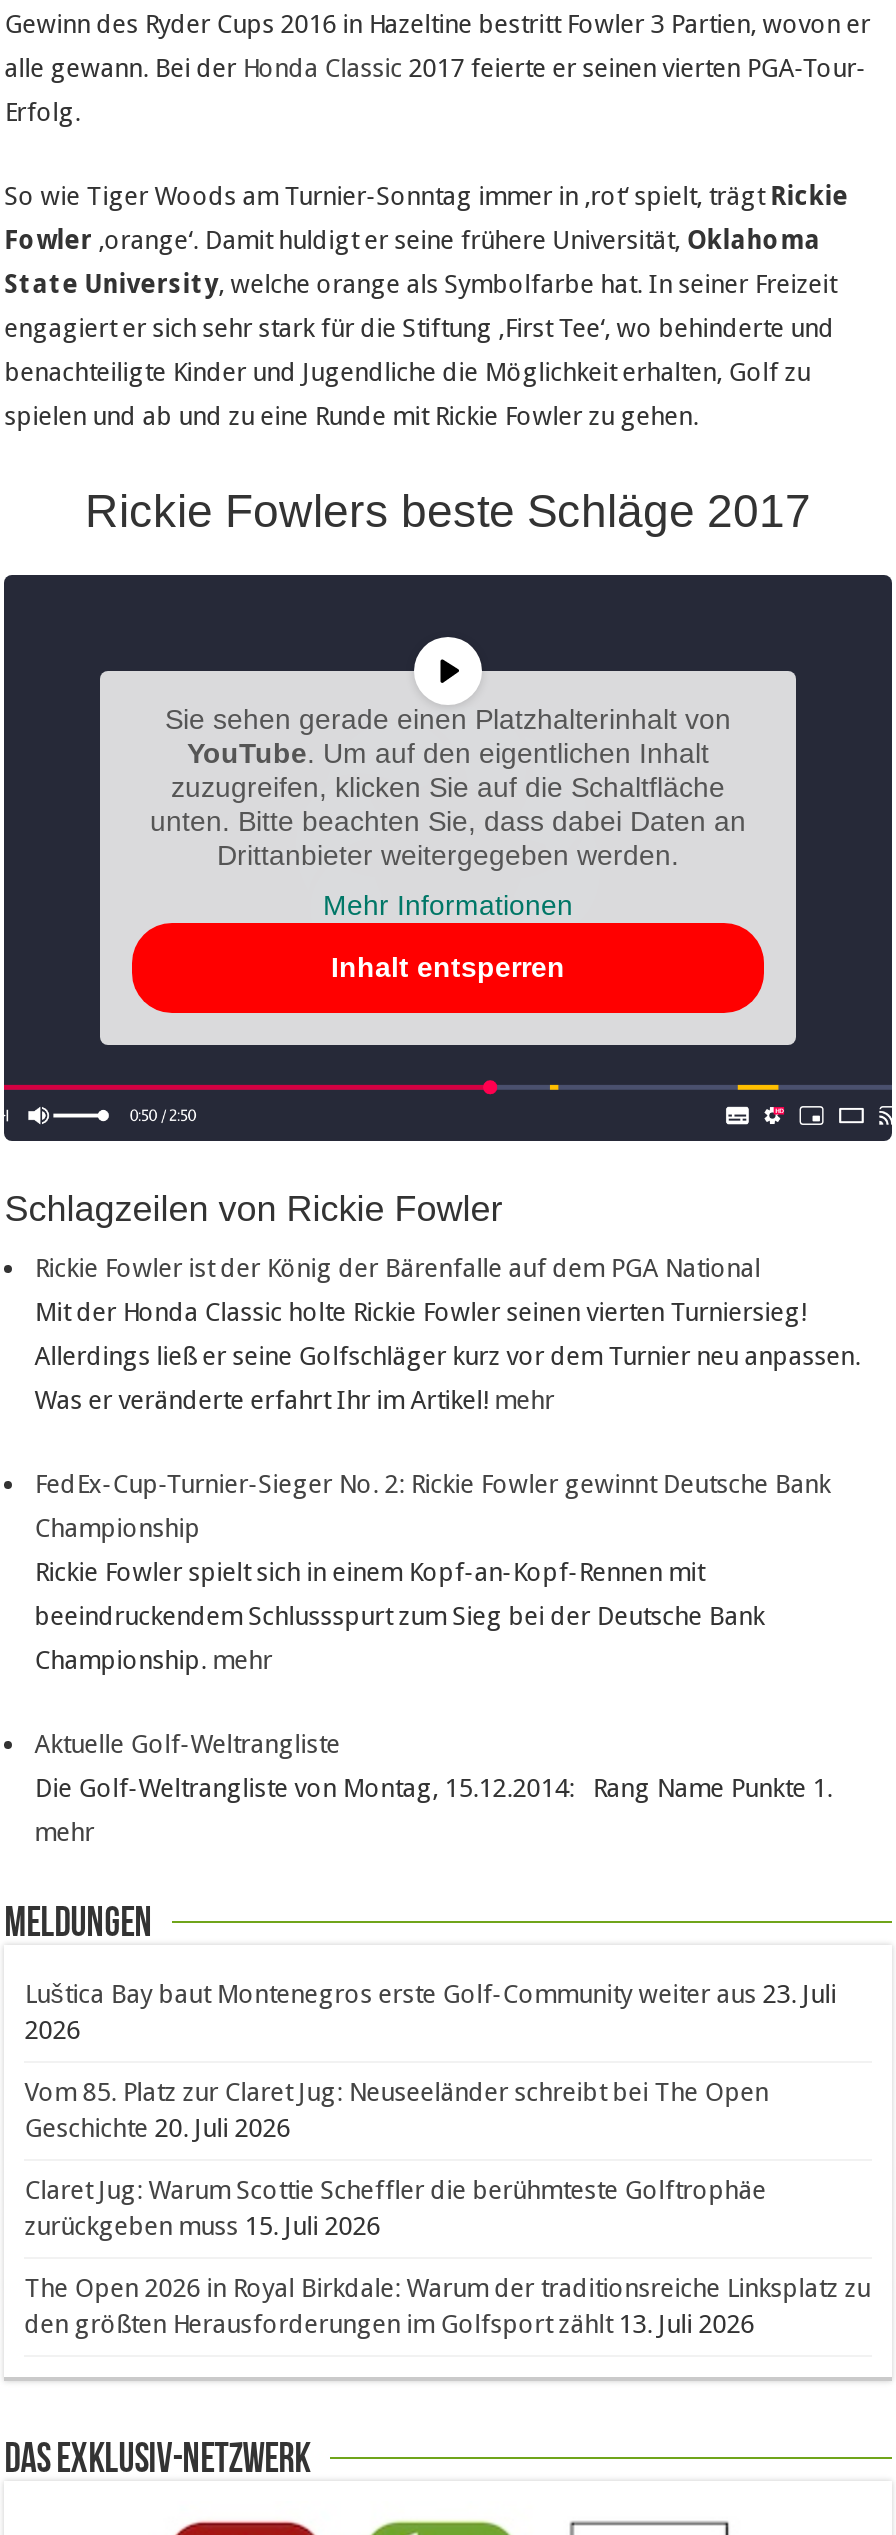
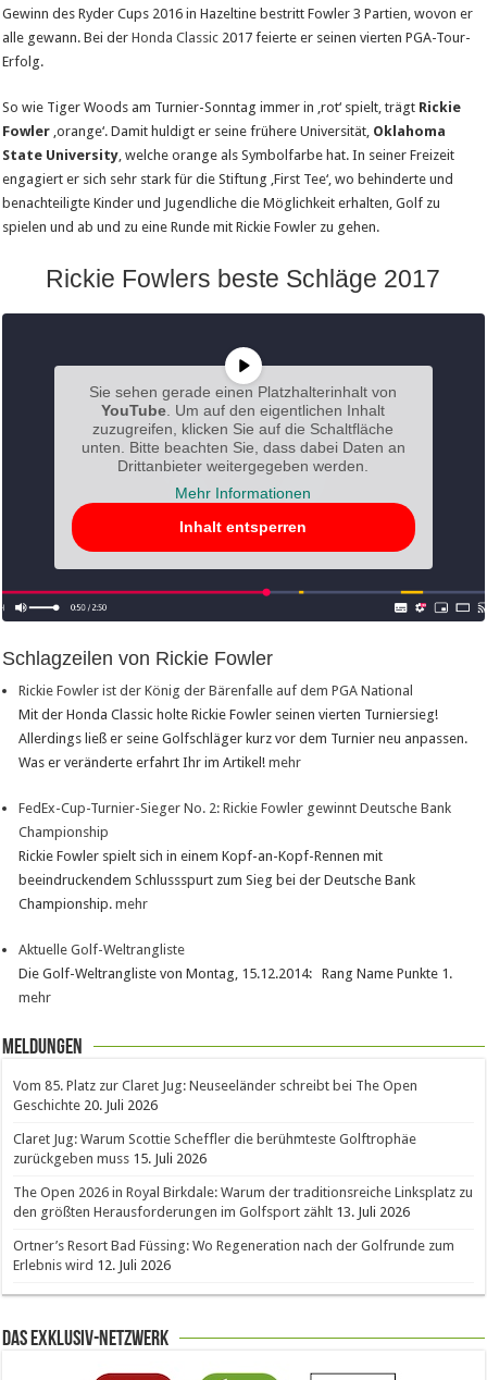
[24,1979,836,2045] Luštica Bay baut Montenegros erste Golf-Community weiter aus 23. Juli | 2026 -> none
moved [24,2077,870,2339] -> [13,1077,473,1220]: Vom 85. Platz zur Claret Jug: Neuseeländer schreibt bei The Open | Geschichte 20. Juli 2026 | Claret Jug: Warum Scottie Scheffler die berühmteste Golftrophäe | zurückgeben muss 15. Juli 2026 | The Open 2026 in Royal Birkdale: Warum der traditionsreiche Linksplatz zu | den größten Herausforderungen im Golfsport zählt 13. Juli 2026
none -> [13,1237,455,1273] Ortner’s Resort Bad Füssing: Wo Regeneration nach der Golfrunde zum | Erlebnis wird 12. Juli 2026

